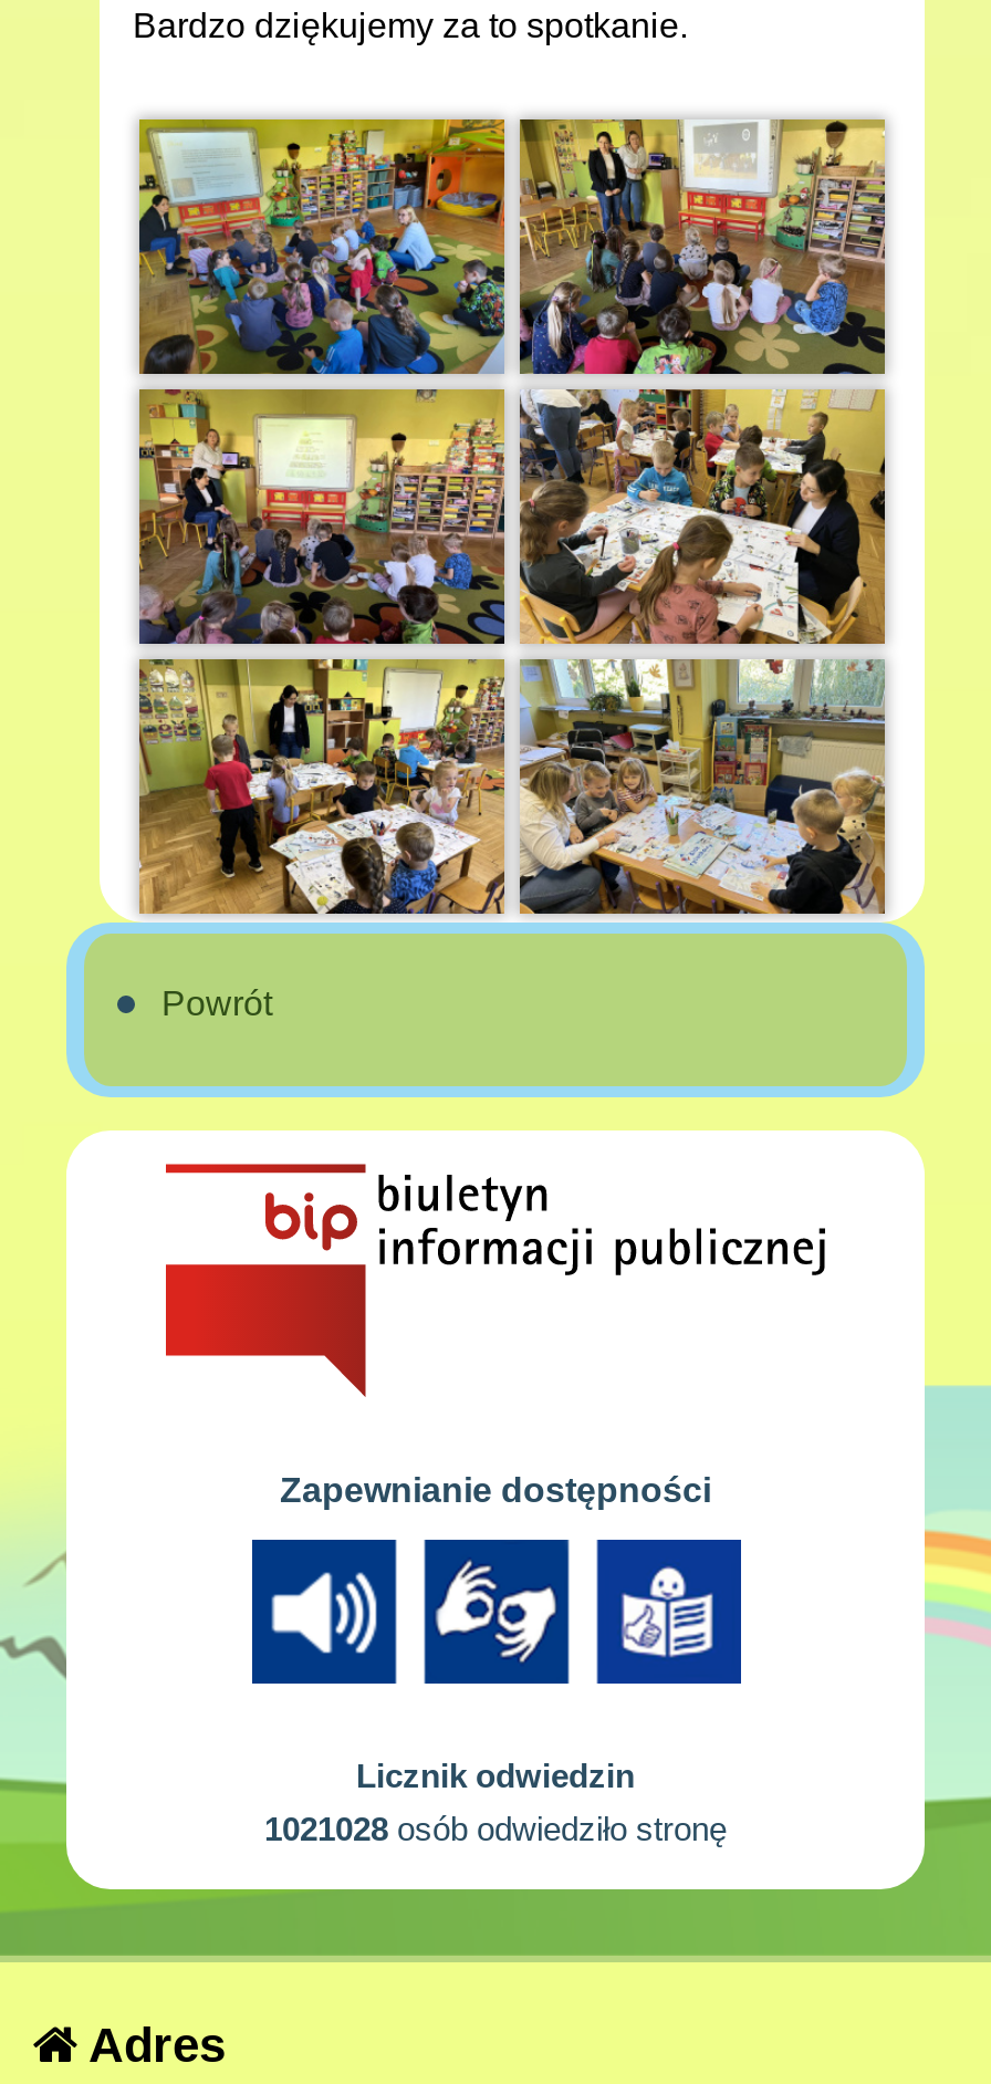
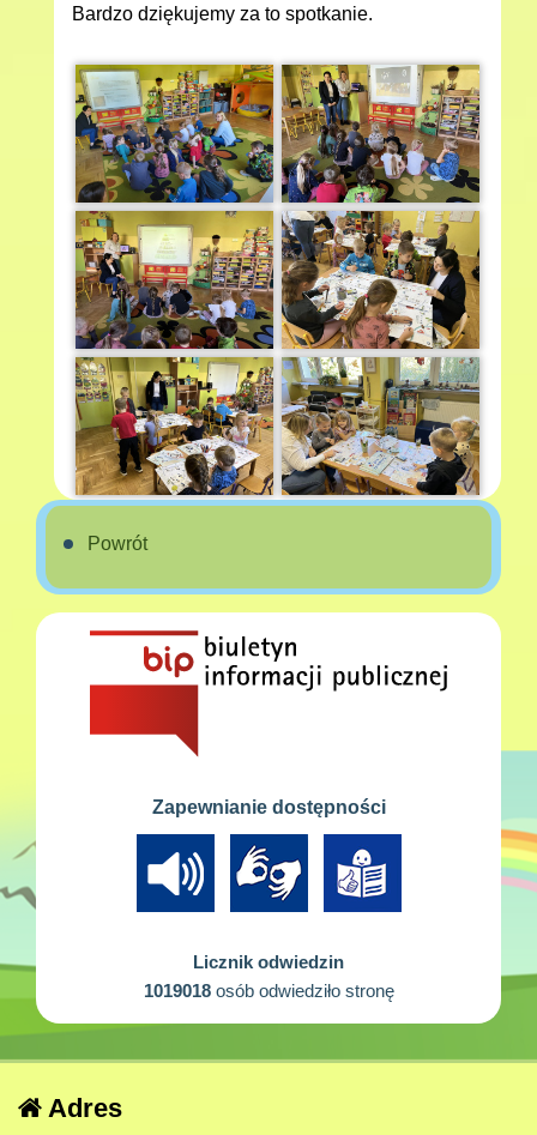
[264,1809,727,1847] 1021028 osób odwiedziło stronę -> [143,980,394,1001] 1019018 osób odwiedziło stronę

